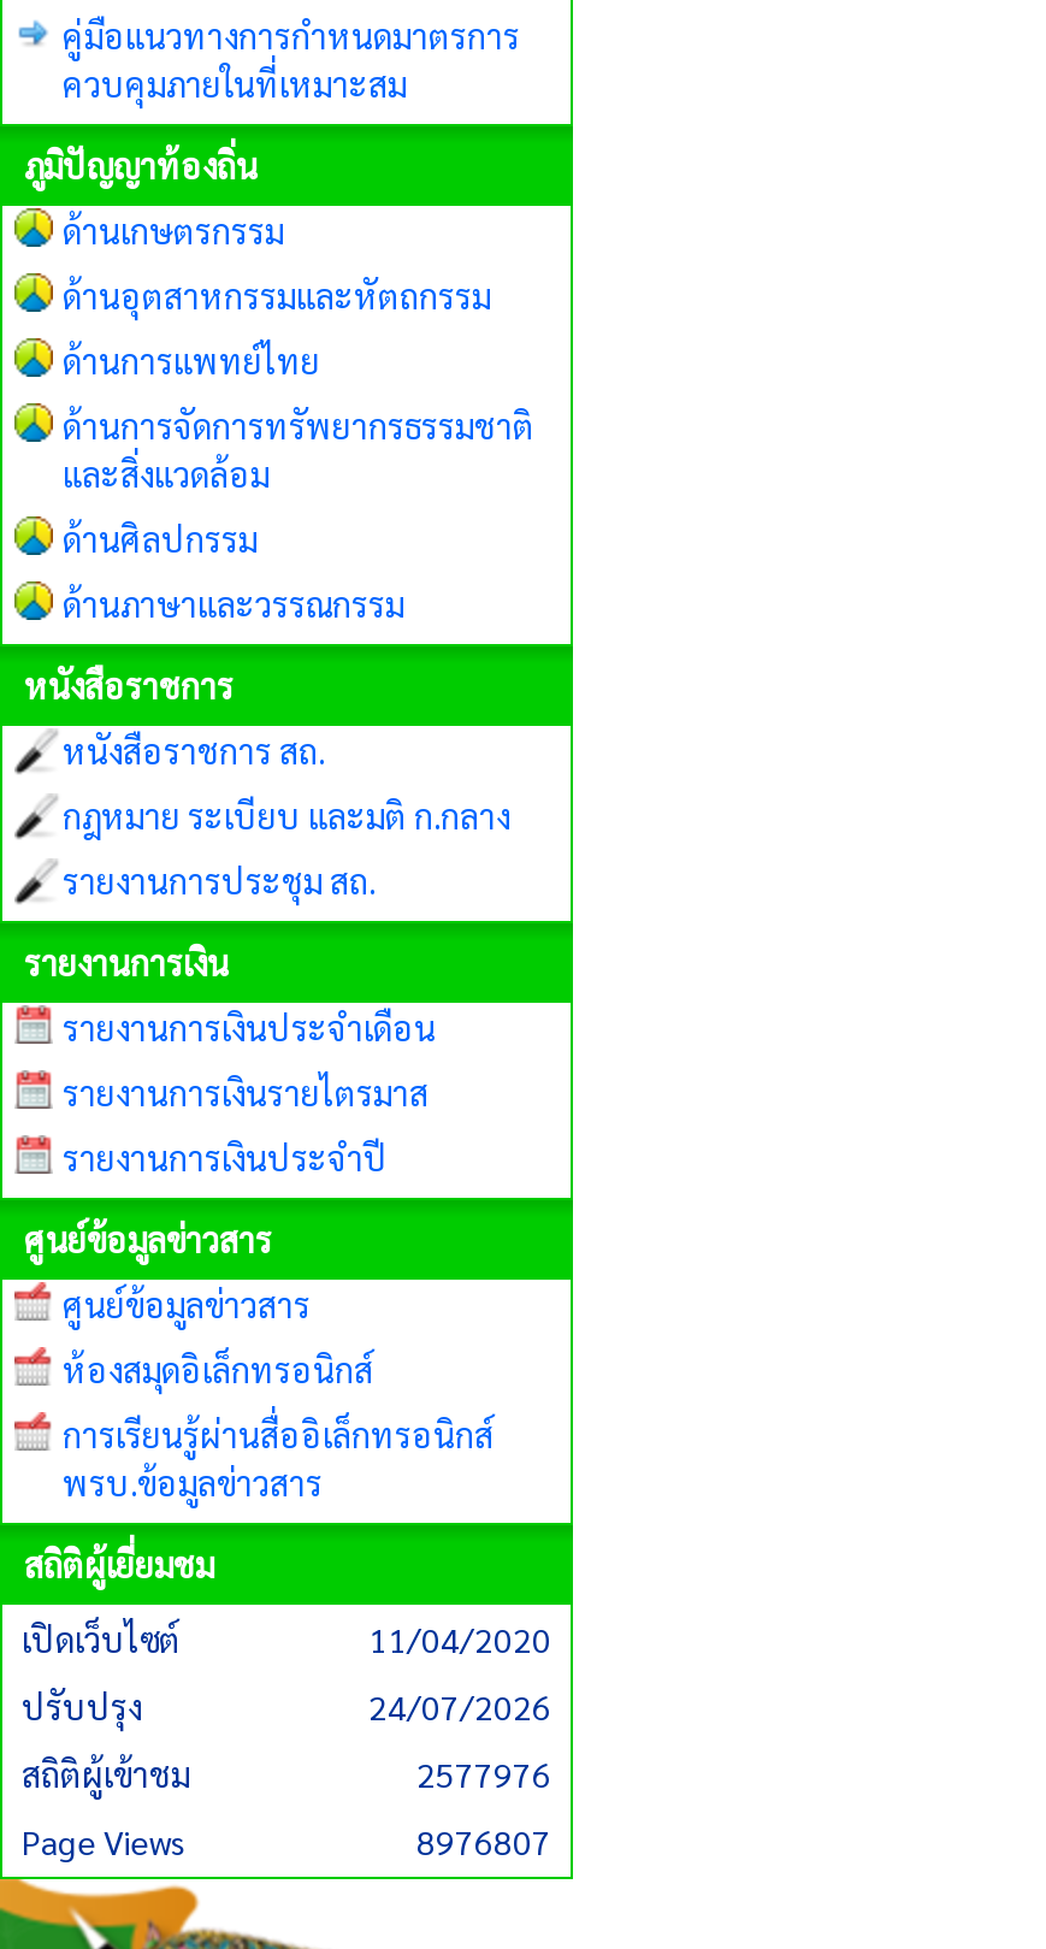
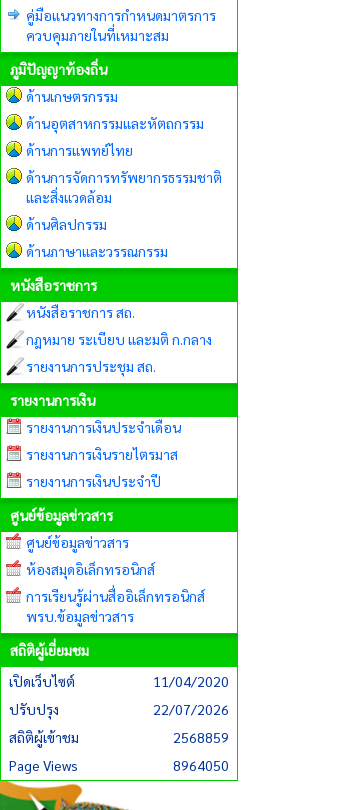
[368,1684,551,1727] 24/07/2026 -> [153,700,229,718] 22/07/2026
[416,1752,551,1795] 2577976 -> [173,728,229,746] 2568859
[416,1819,551,1862] 8976807 -> [173,756,229,774] 8964050

